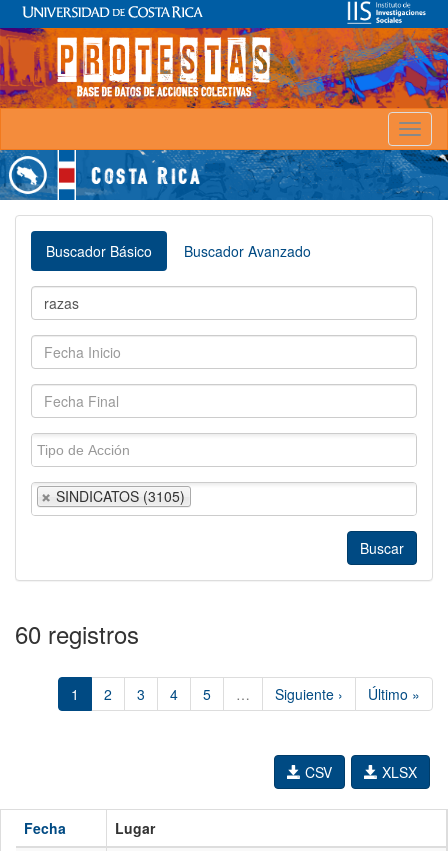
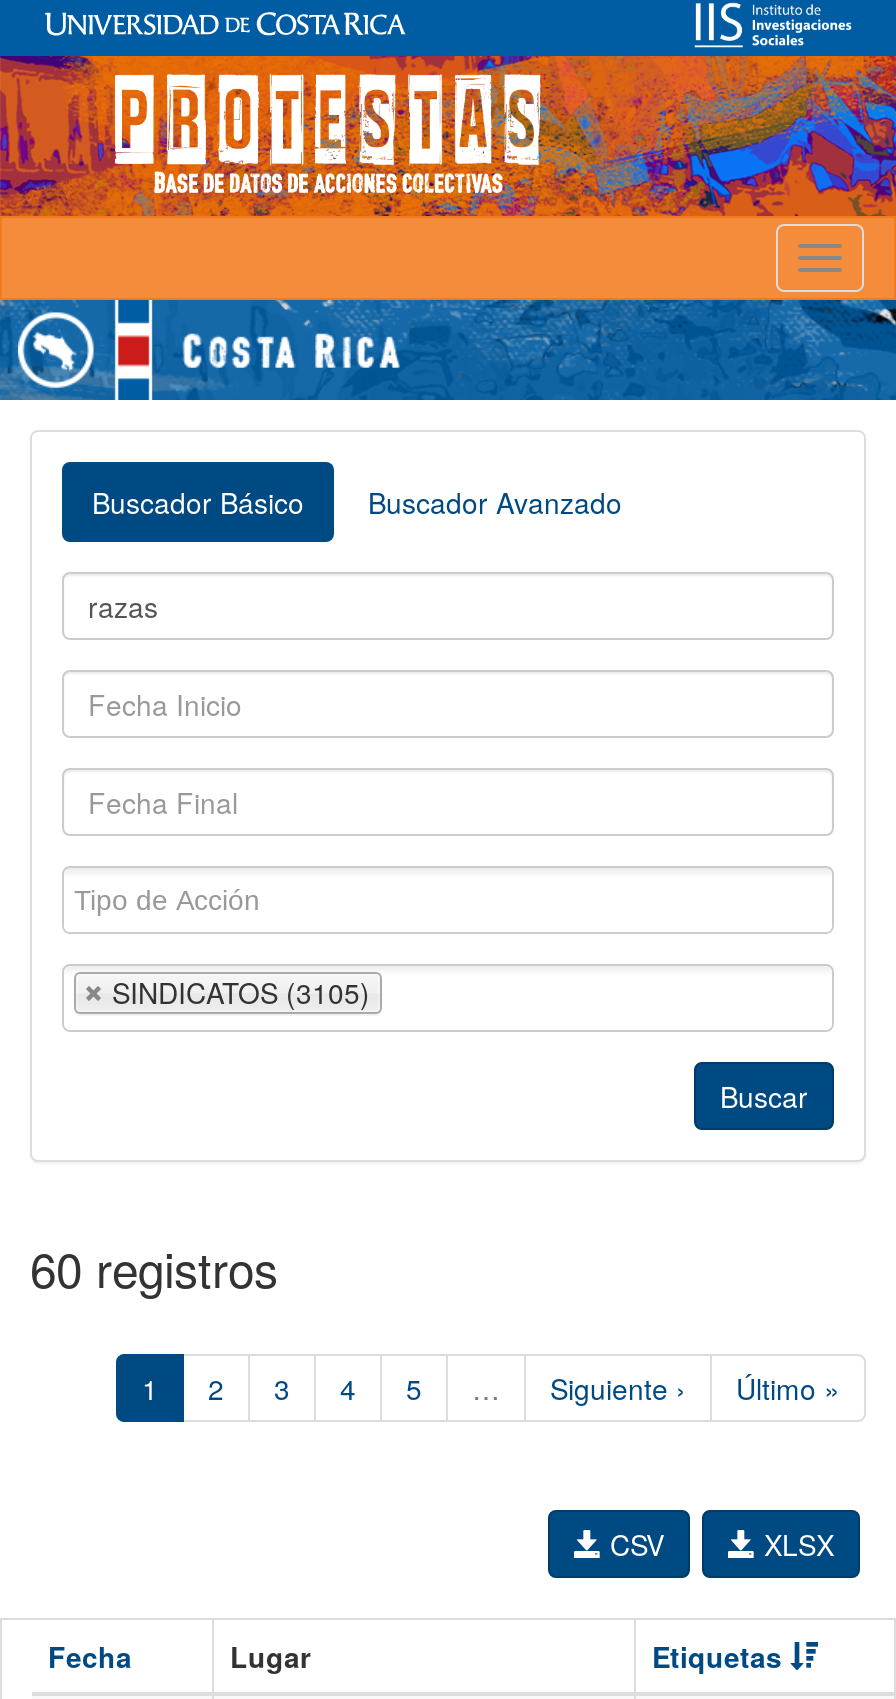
none -> [652,1636,790,1676] Etiquetas

